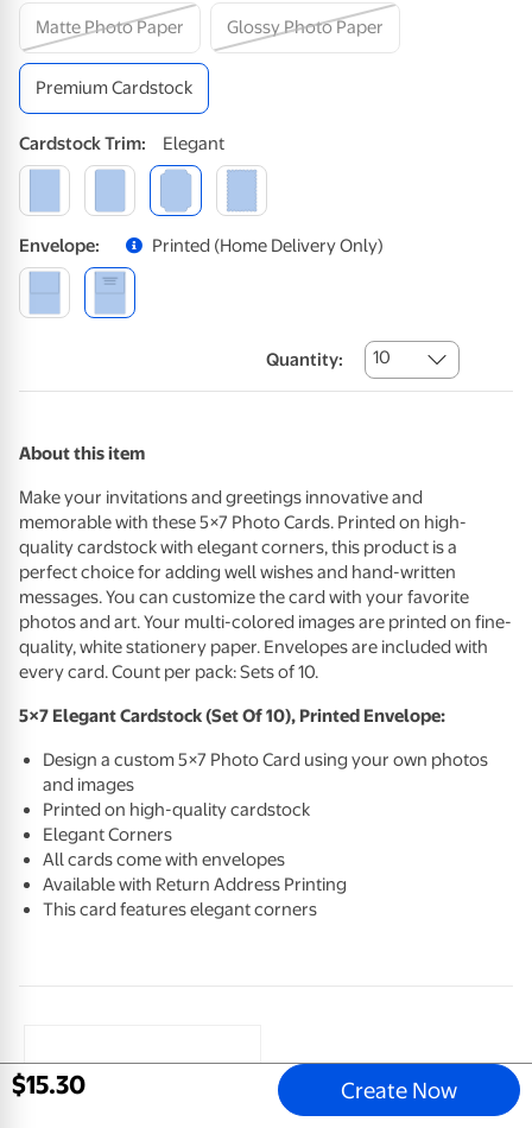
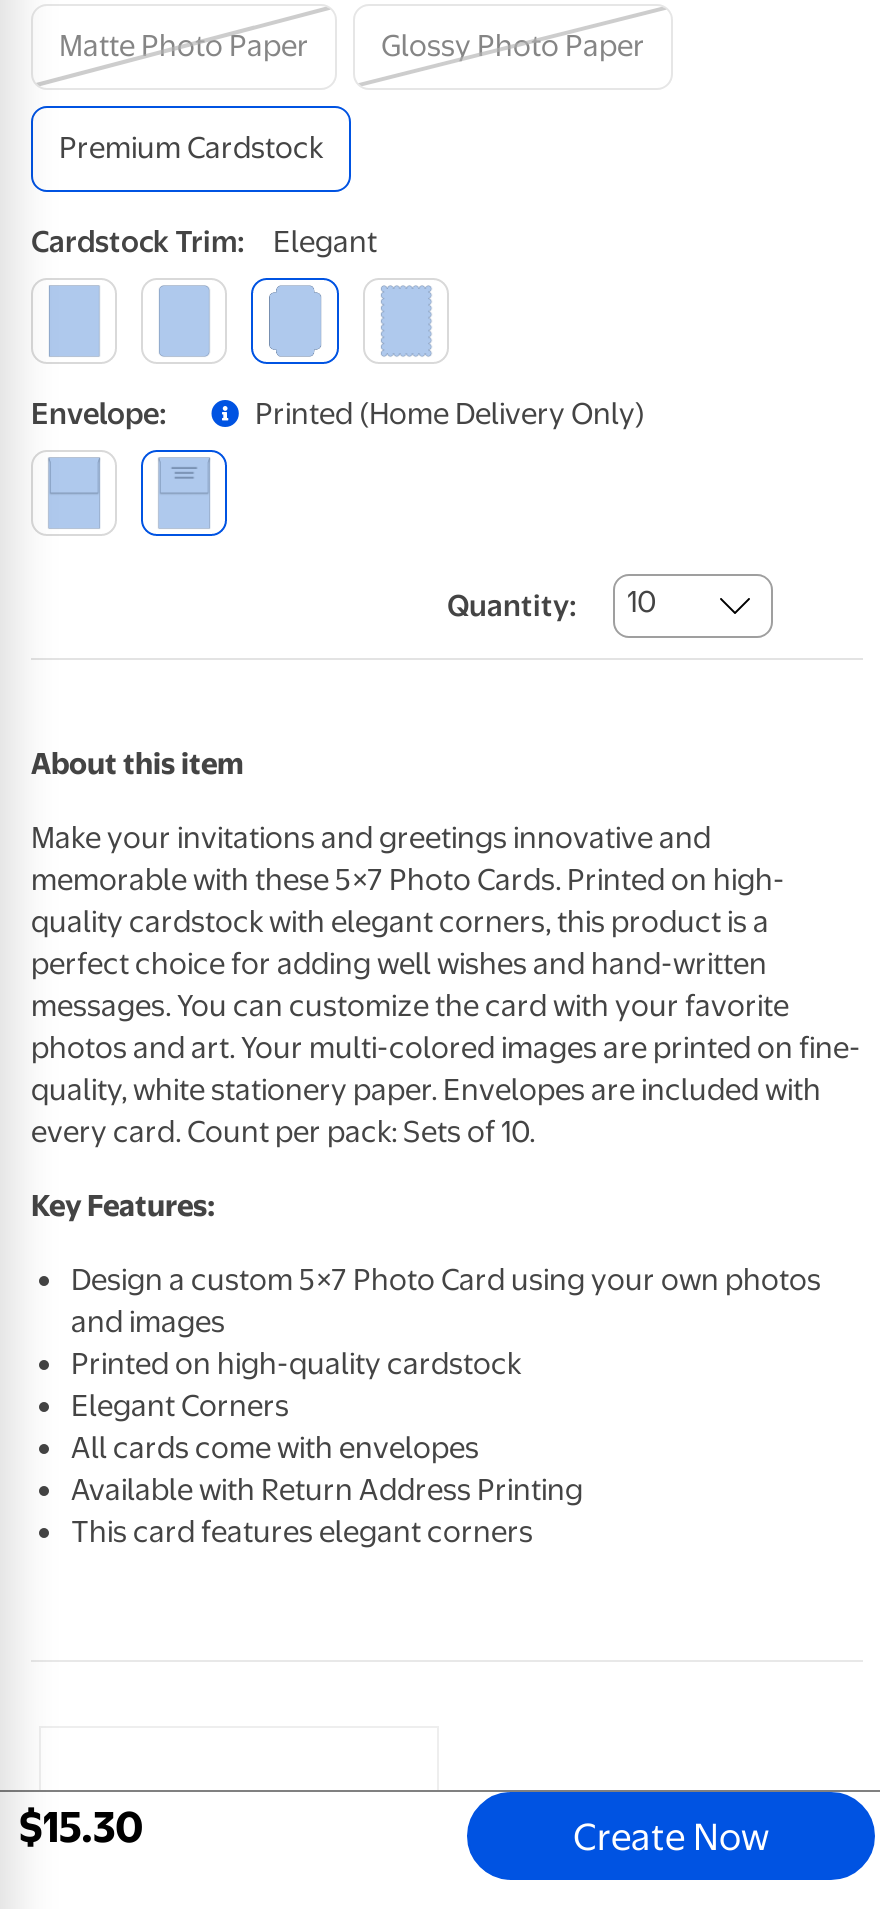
[19,706,445,727] 5×7 Elegant Cardstock (Set Of 10), Printed Envelope: -> [31,1189,215,1225] Key Features:

